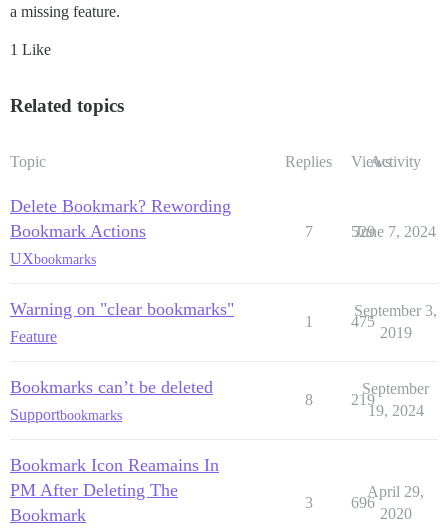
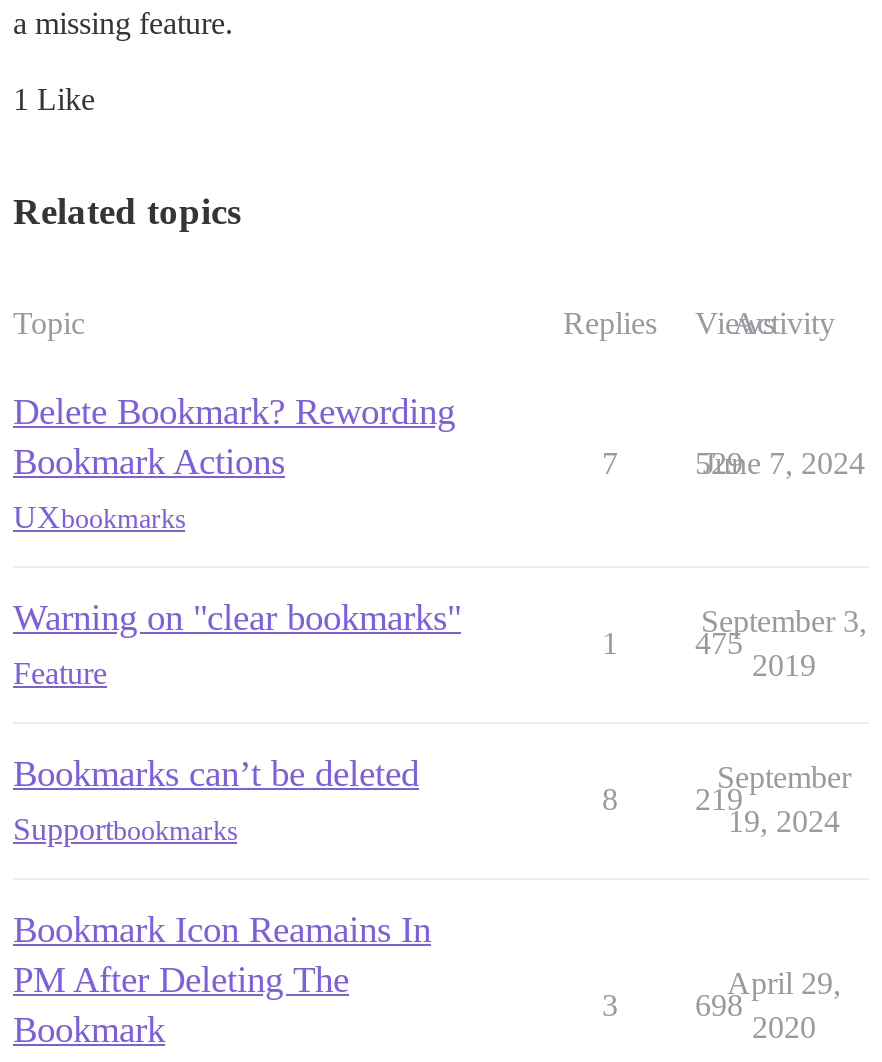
[351,494,375,511] 696 -> [695,989,743,1023] 698

